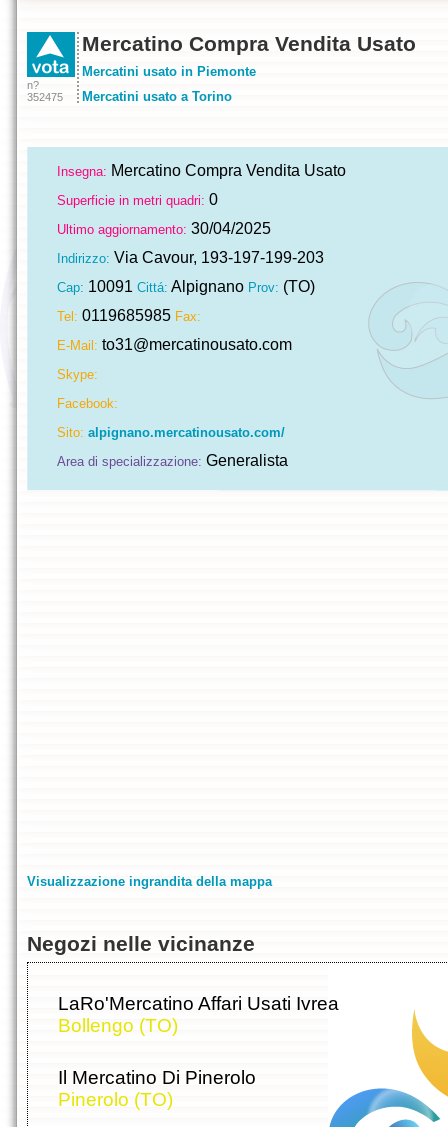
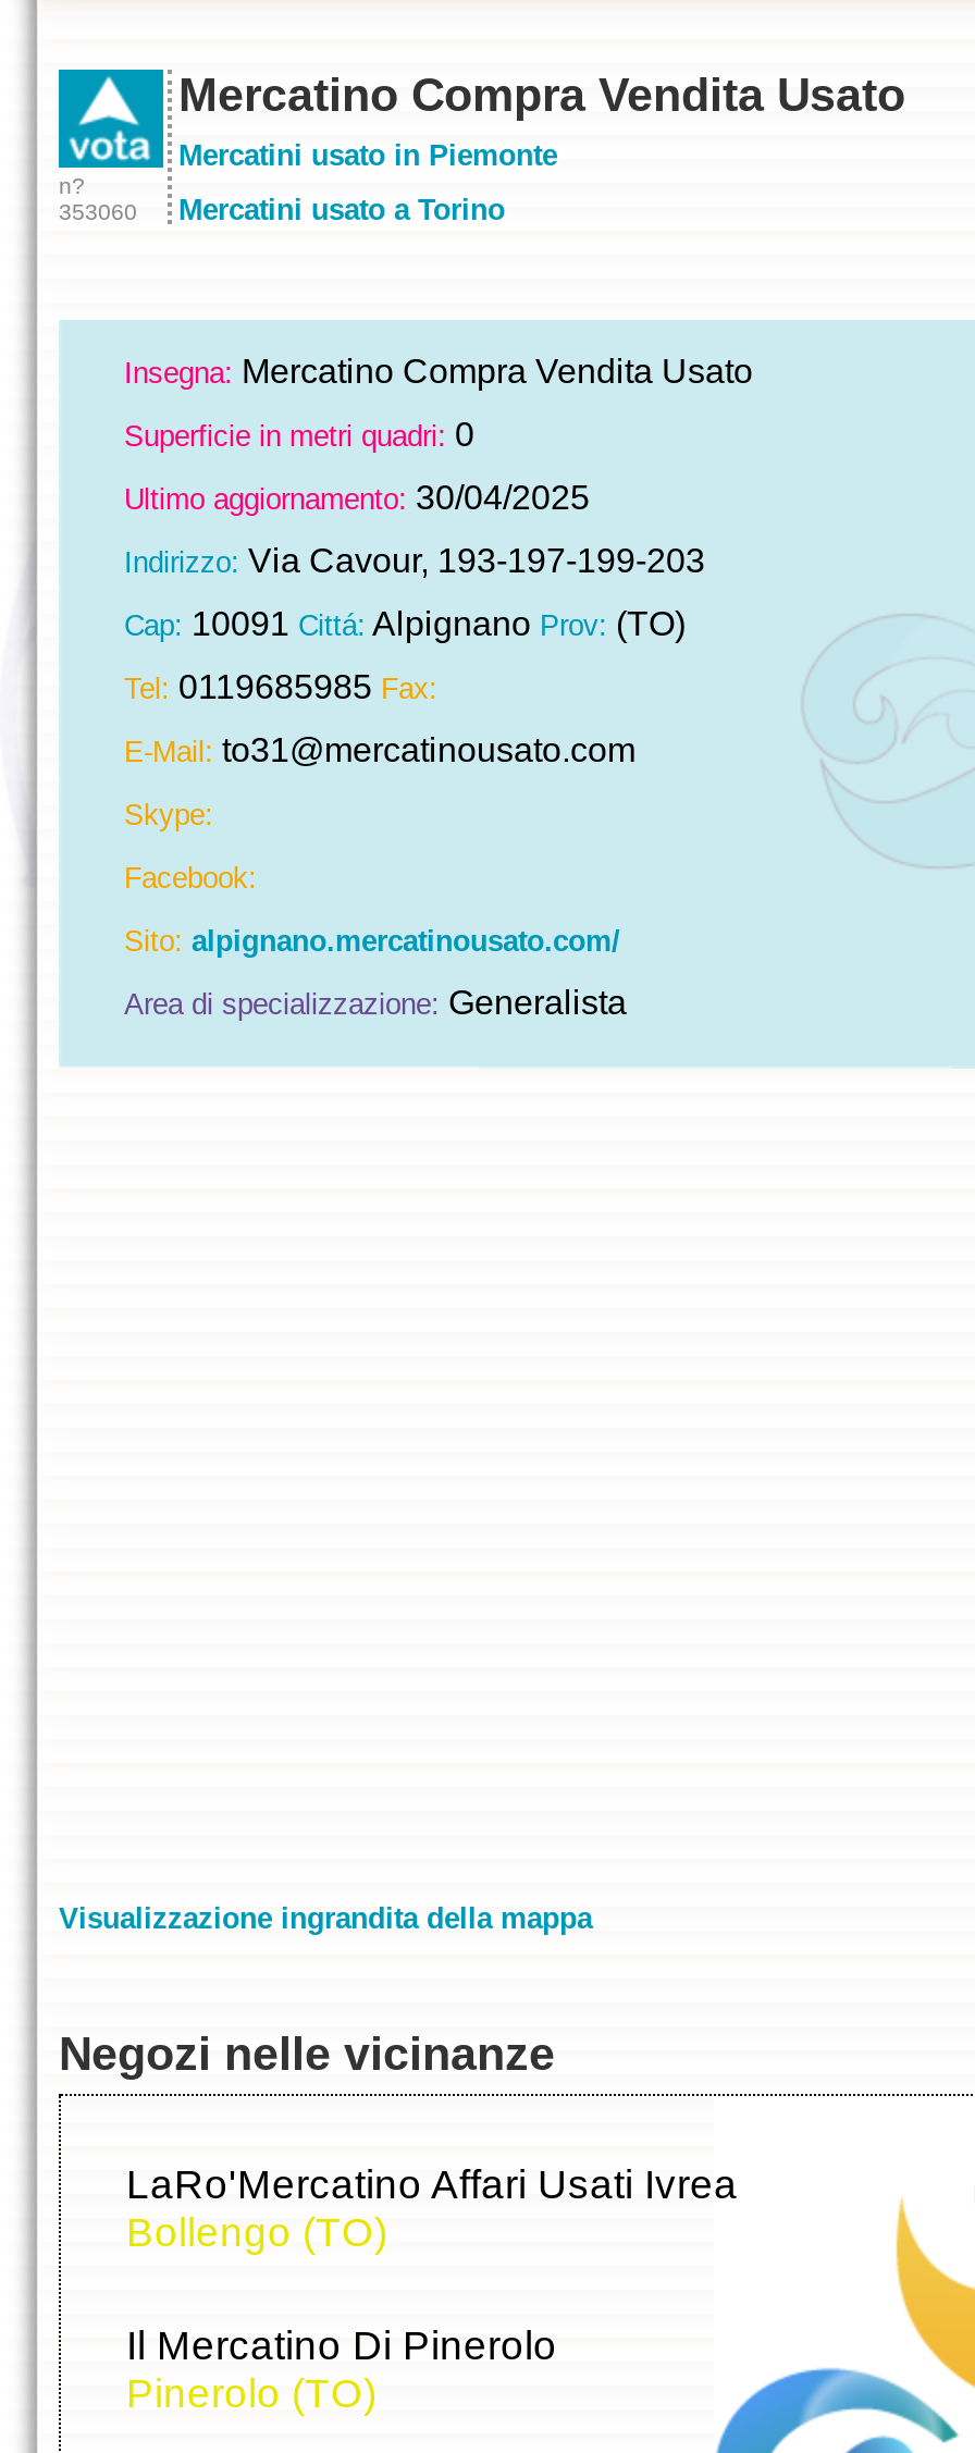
[27,89,232,104] 352475 Mercatini usato a Torino -> [59,194,505,226] 353060 Mercatini usato a Torino

